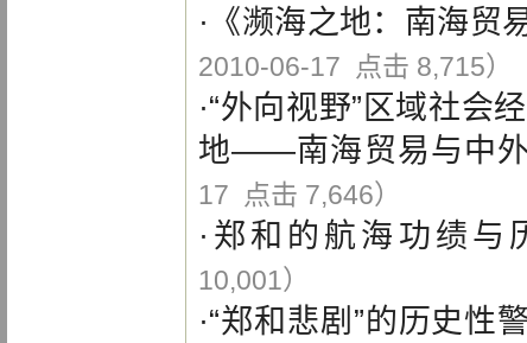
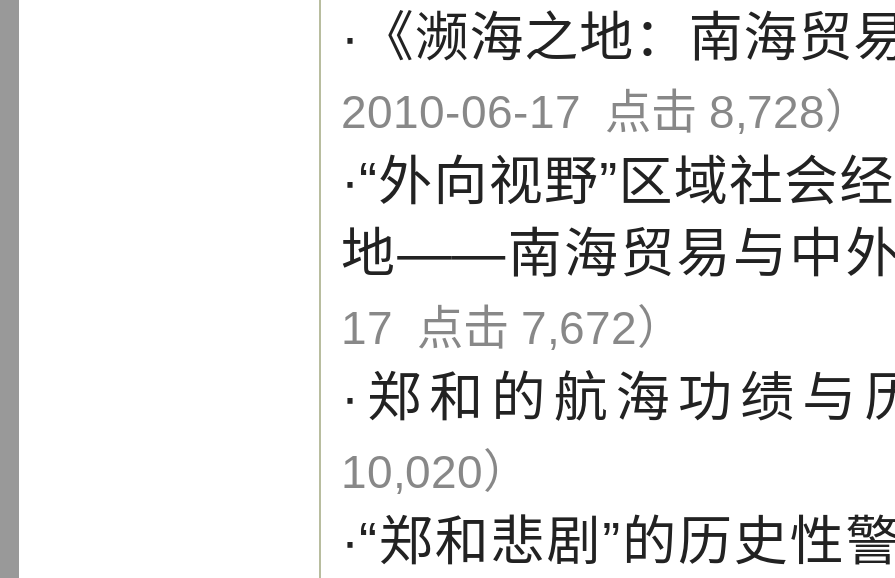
[198,51,513,82] 2010-06-17 点击 8,715） -> [341,86,871,138] 2010-06-17 点击 8,728）
[198,179,401,210] 17 点击 7,646） -> [341,302,683,354] 17 点击 7,672）
[198,265,310,296] 10,001） -> [341,446,529,498] 10,020）

